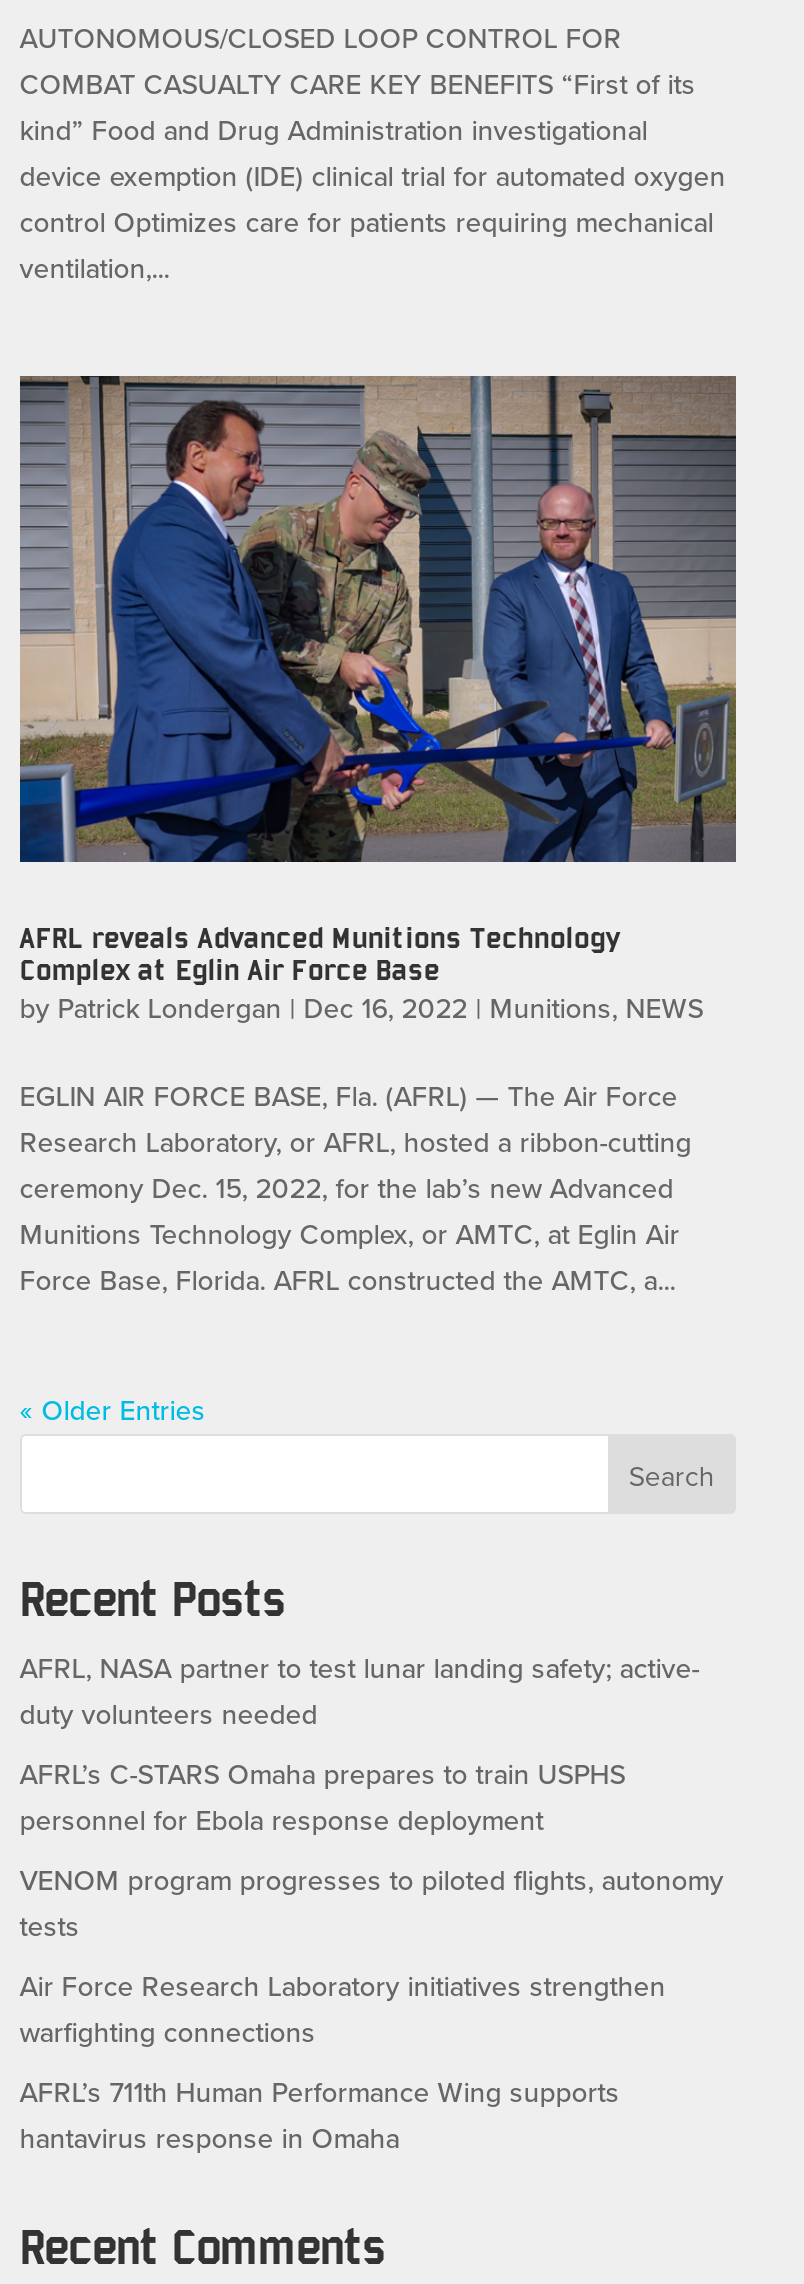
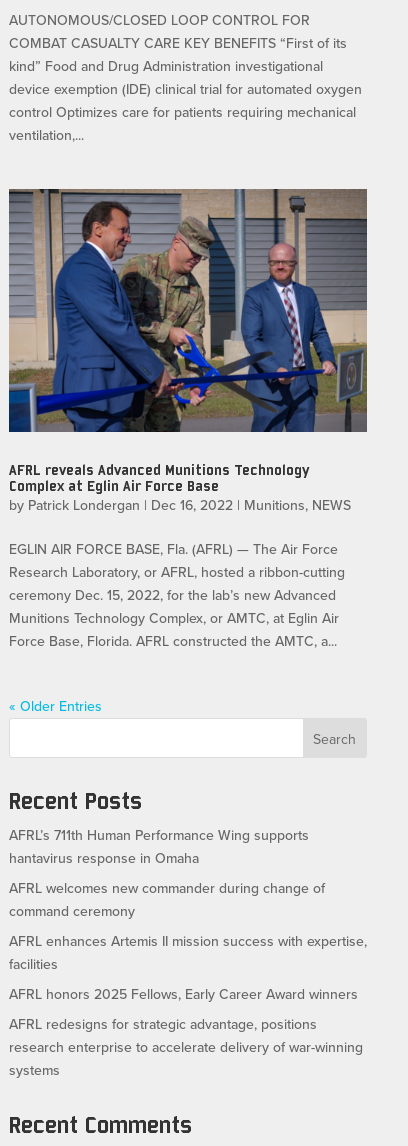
[20,1648,724,2052] AFRL, NASA partner to test lunar landing safety; active- | duty volunteers needed | AFRL’s C-STARS Omaha prepares to train USPHS | personnel for Ebola response deployment | VENOM program progresses to piloted flights, autonomy | tests | Air Force Research Laboratory initiatives strengthen | warfighting connections -> none
moved [20,2072,620,2158] -> [9,825,309,868]: AFRL’s 711th Human Performance Wing supports | hantavirus response in Omaha
none -> [9,878,367,1080] AFRL welcomes new commander during change of | command ceremony | AFRL enhances Artemis II mission success with expertise, | facilities | AFRL honors 2025 Fellows, Early Career Award winners | AFRL redesigns for strategic advantage, positions | research enterprise to accelerate delivery of war-winning | systems

